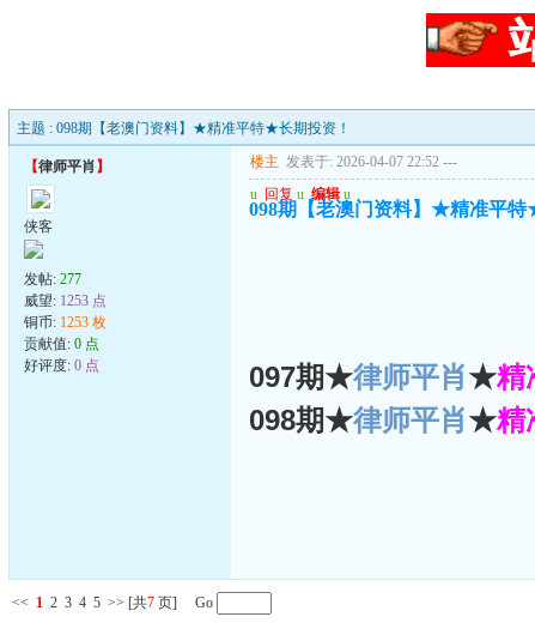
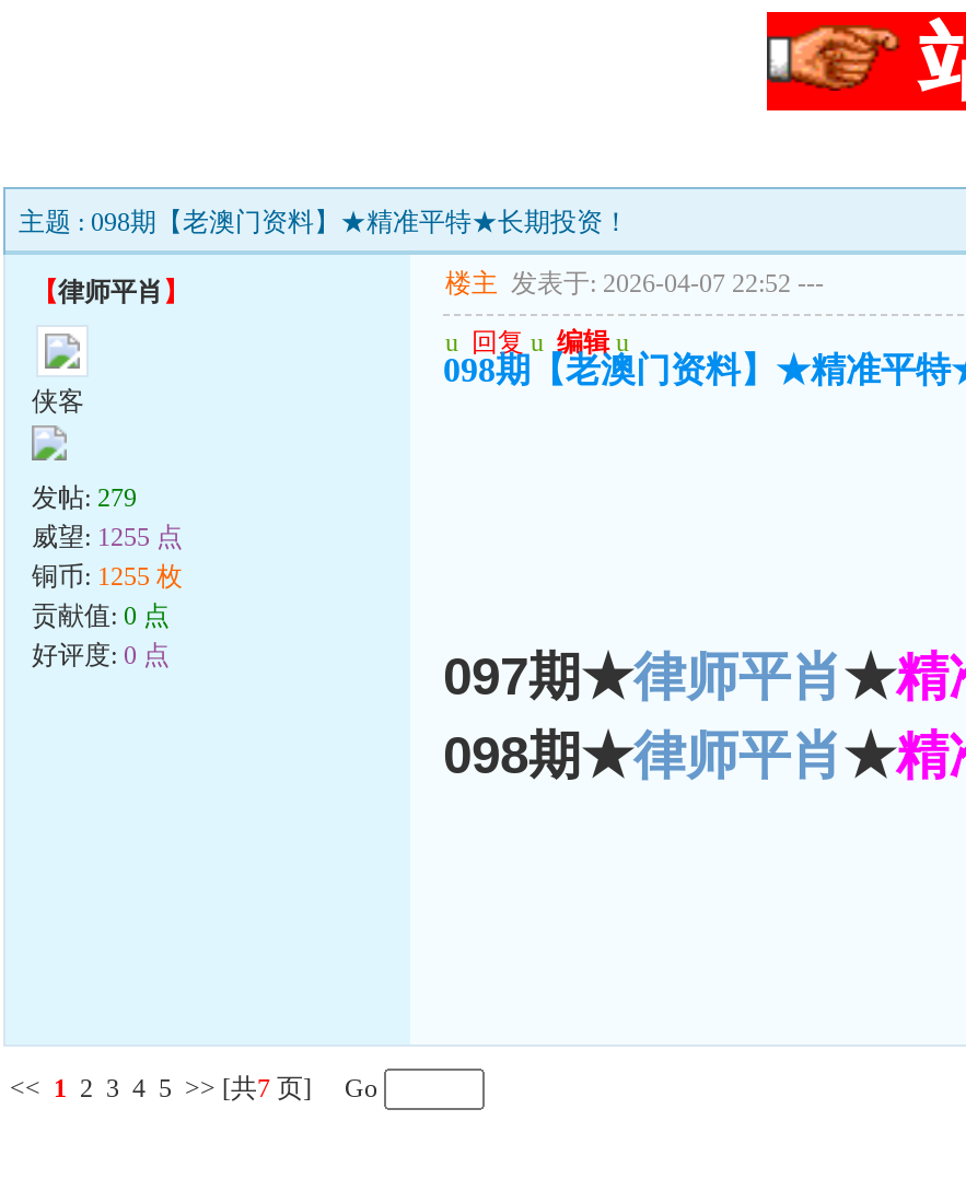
[24,271,81,287] 发帖: 277 -> [32,482,137,513] 发帖: 279
[24,292,107,309] 威望: 1253 点 -> [32,521,183,552] 威望: 1255 点
[24,314,107,330] 铜币: 1253 枚 -> [32,561,183,591] 铜币: 1255 枚

